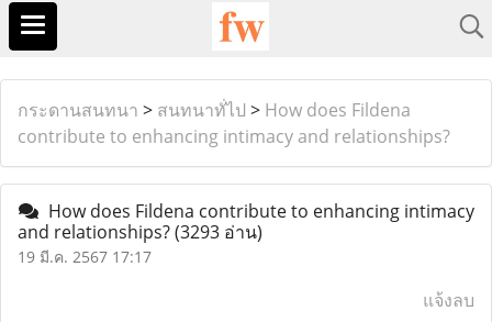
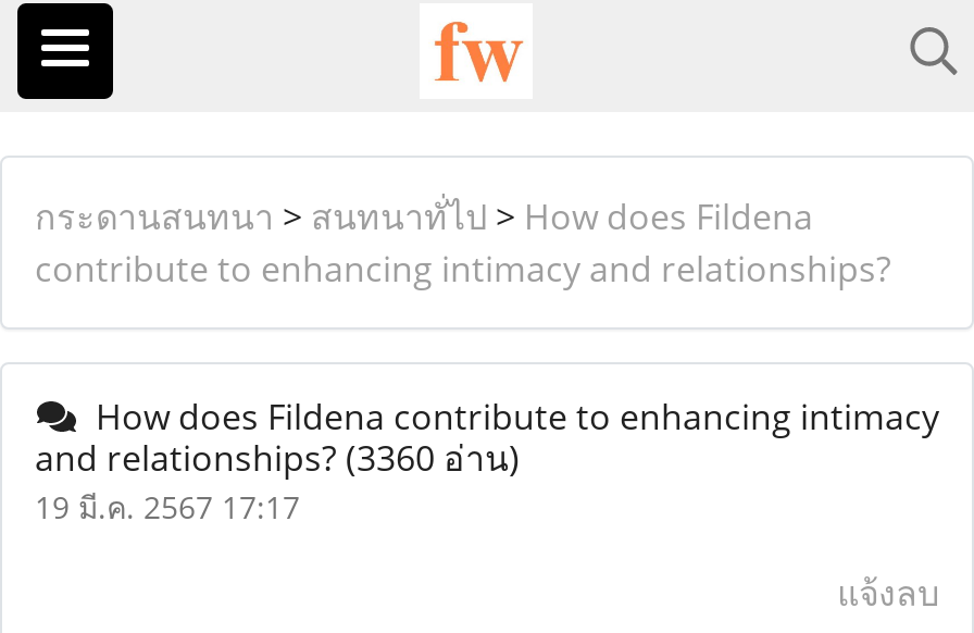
[18,220,262,244] and relationships? (3293 อ่าน) -> [35,434,520,482] and relationships? (3360 อ่าน)

